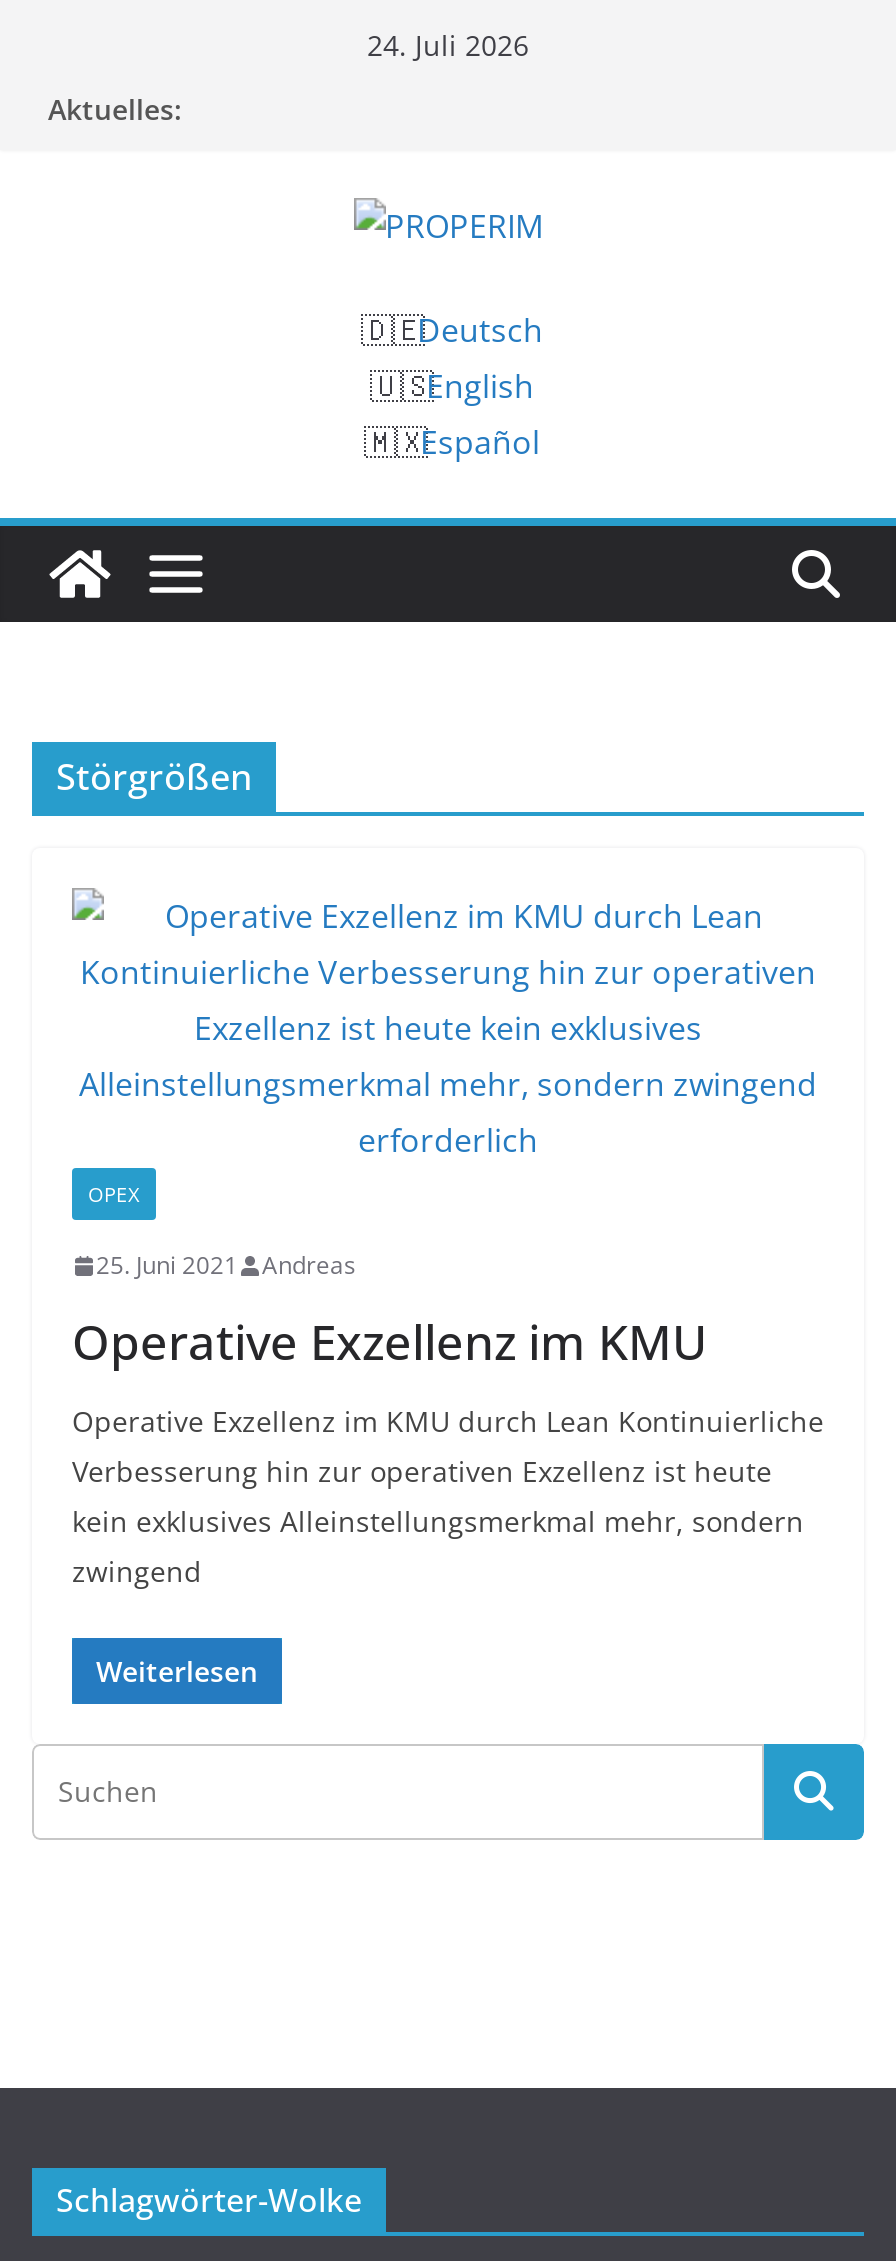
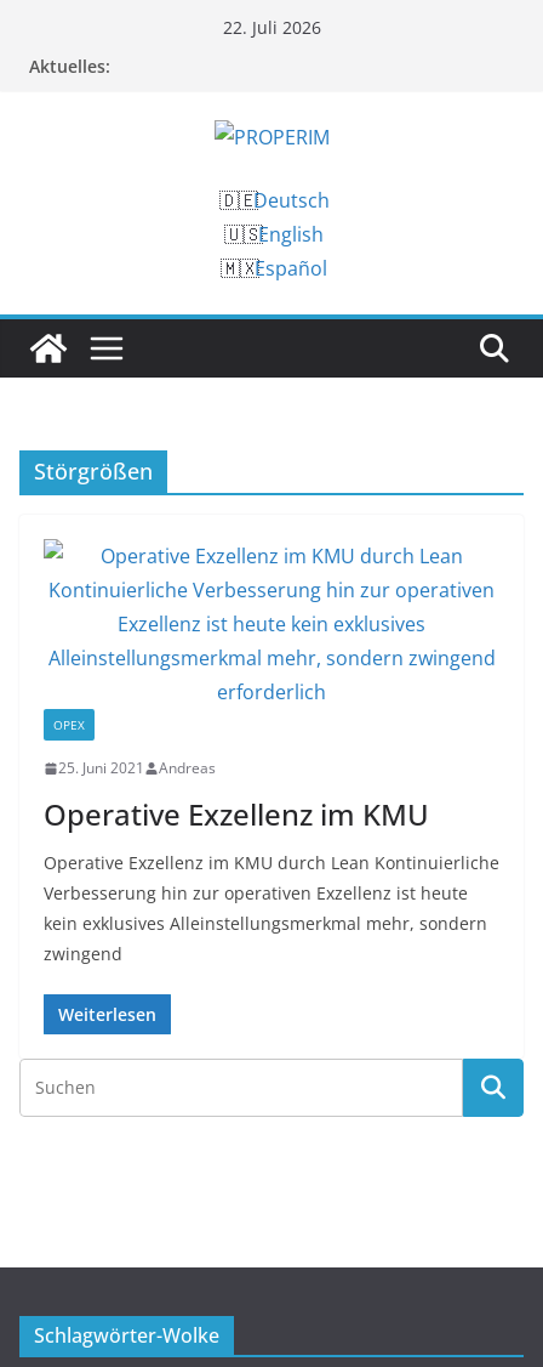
[367,26,529,64] 24. Juli 2026 -> [222,16,321,39] 22. Juli 2026

